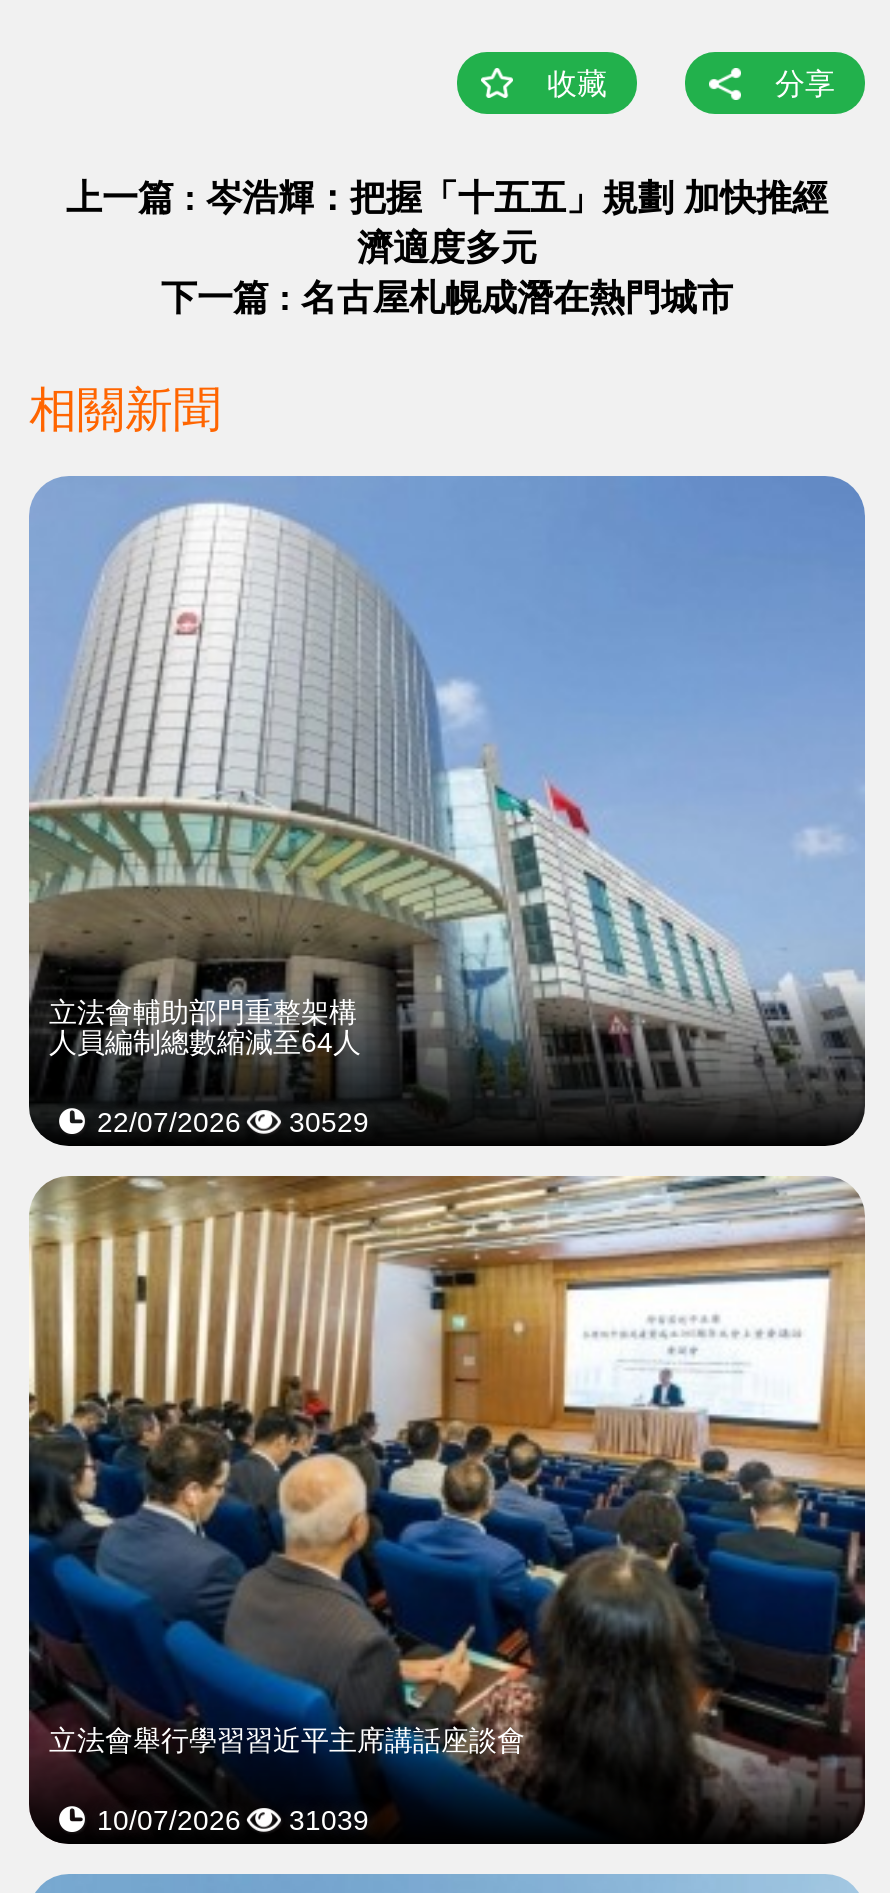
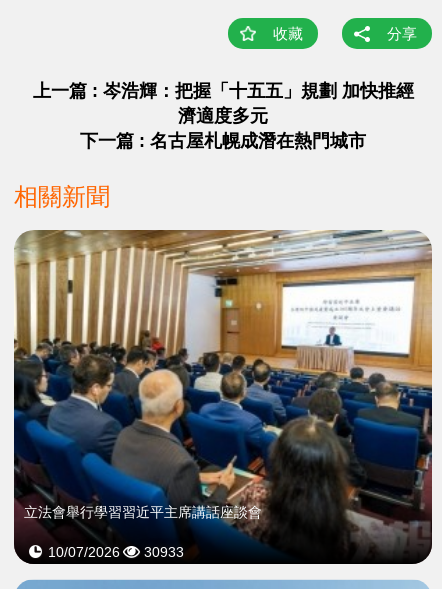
[27,474,867,1137] [image] | 立法會輔助部門重整架構 | 人員編制總數縮減至64人 | 22/07/2026 | 30529 -> none
[97,1804,369,1836] 10/07/2026 31039 -> [48,544,184,560] 10/07/2026 30933

